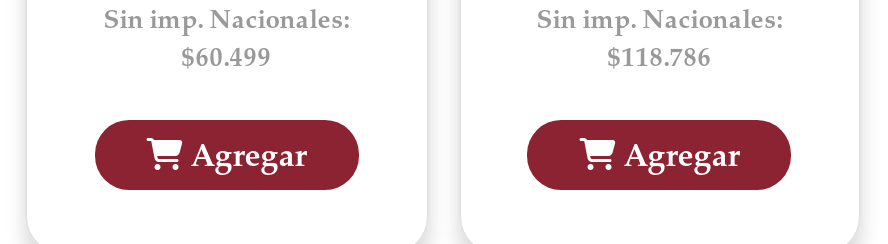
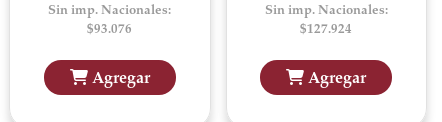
[181,47,271,73] $60.499 -> [87,23,132,36] $93.076
[607,47,711,73] $118.786 -> [300,23,352,36] $127.924

